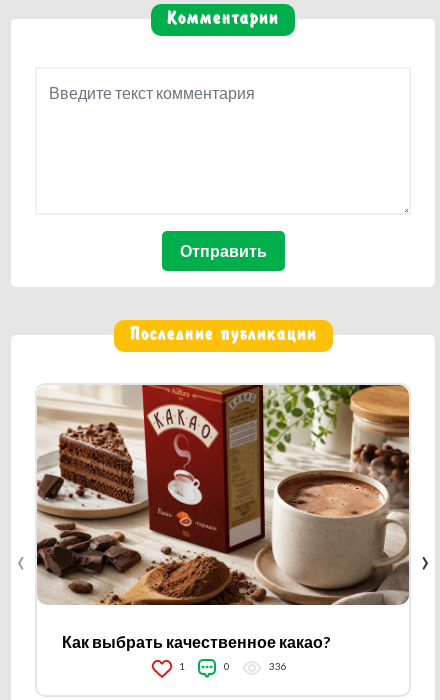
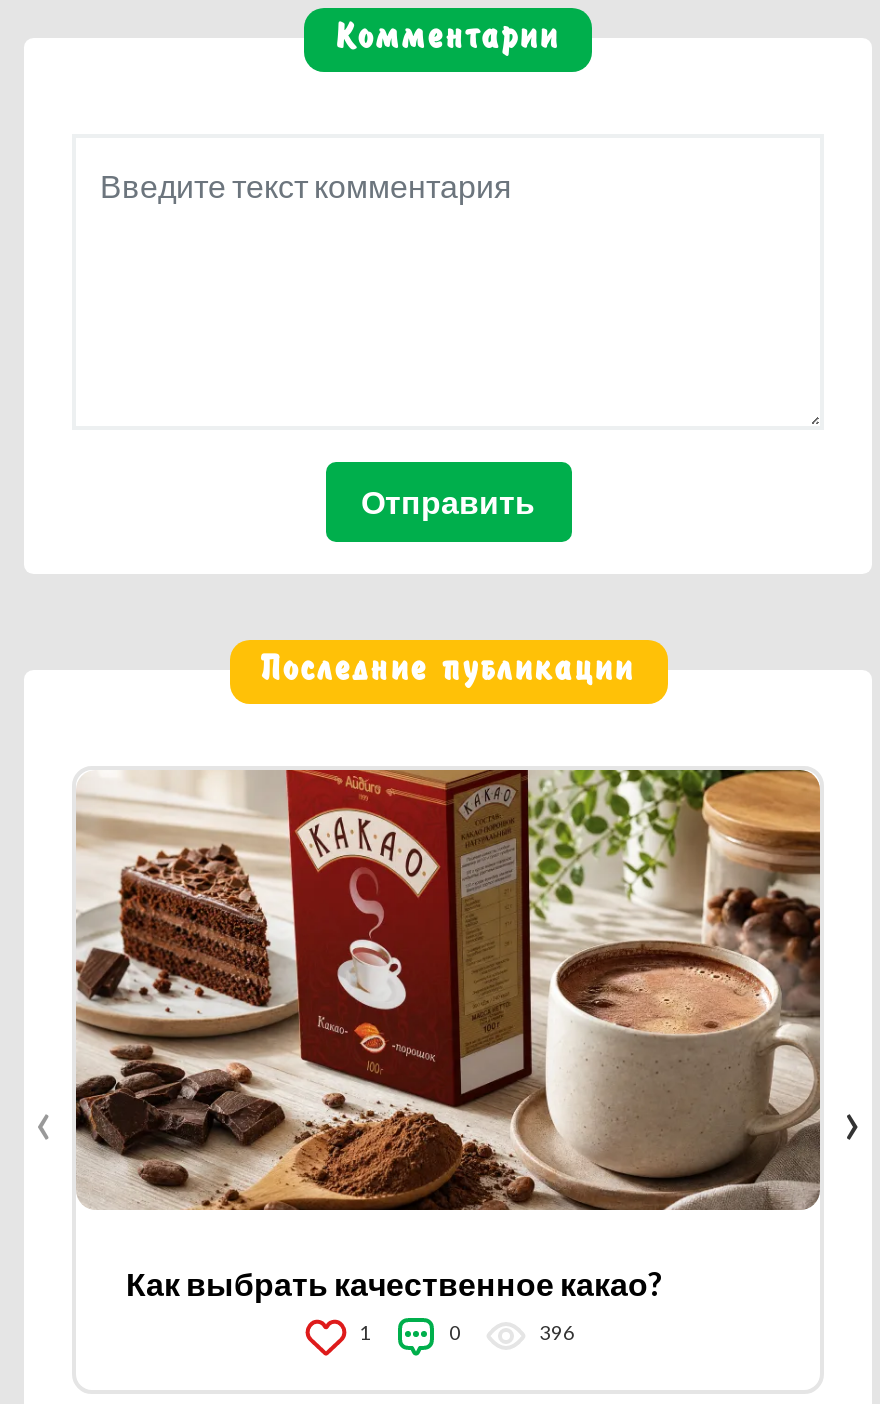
[268,660,286,672] 336 -> [539,1321,575,1345] 396

